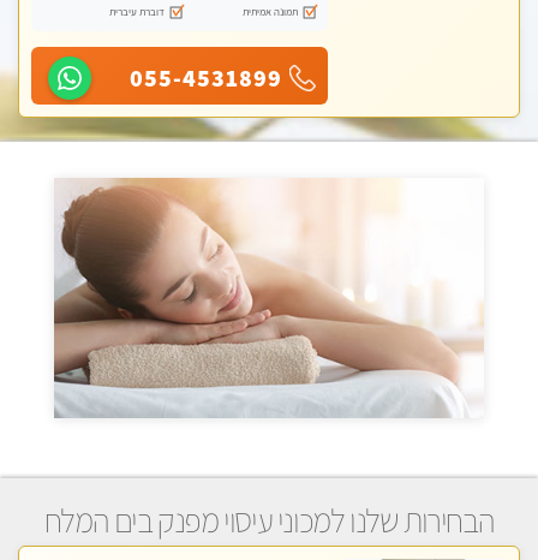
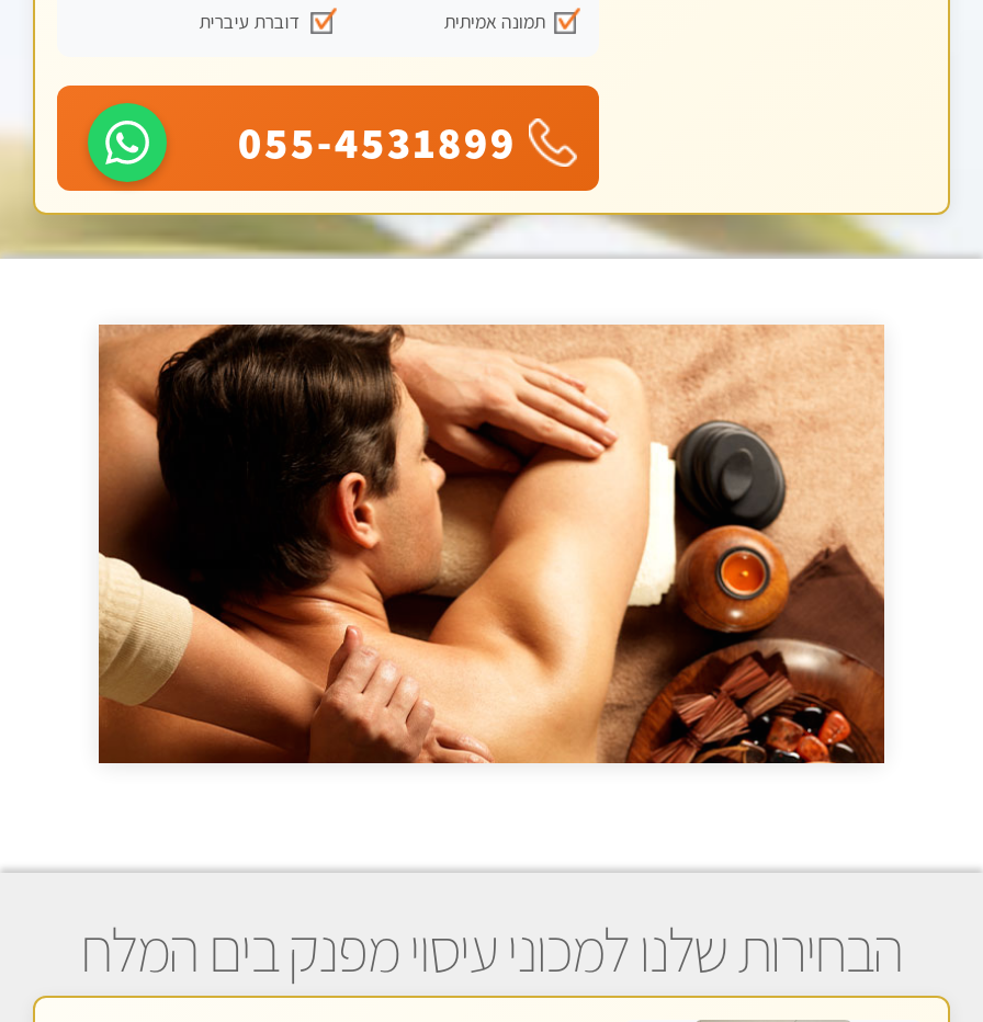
[53,178,484,418] [image] -> [97,322,886,765] [image]

